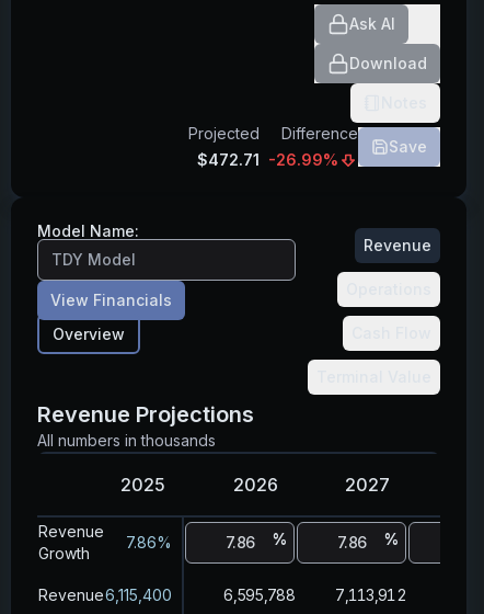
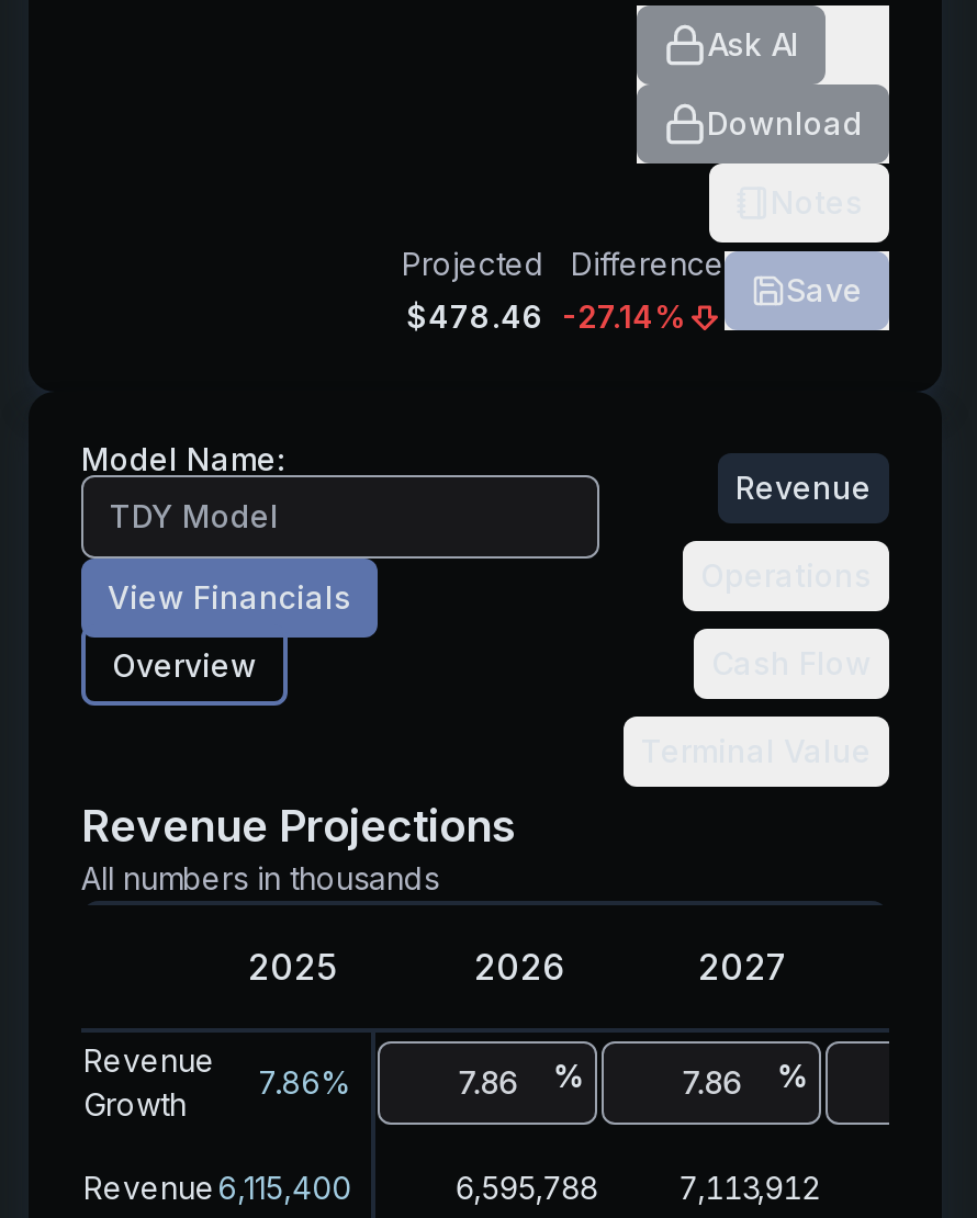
[197,151,260,169] $472.71 -> [406,298,544,335] $478.46
[268,151,338,169] -26.99% -> [562,298,685,335] -27.14%

